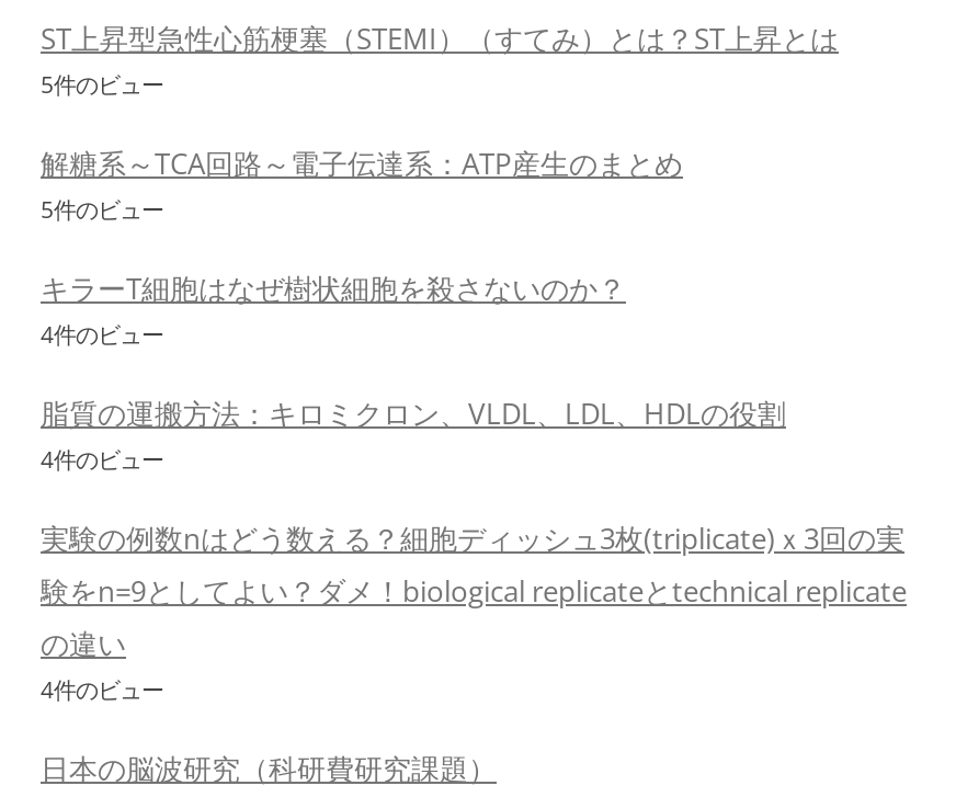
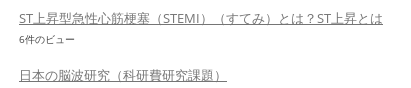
[41,69,907,705] 5件のビュー | 解糖系～TCA回路～電子伝達系：ATP産生のまとめ | 5件のビュー | キラーT細胞はなぜ樹状細胞を殺さないのか？ | 4件のビュー | 脂質の運搬方法：キロミクロン、VLDL、LDL、HDLの役割 | 4件のビュー | 実験の例数nはどう数える？細胞ディッシュ3枚(triplicate)ｘ3回の実 | 験をn=9としてよい？ダメ！biological replicateとtechnical replicate | の違い | 4件のビュー -> [19,32,75,46] 6件のビュー

